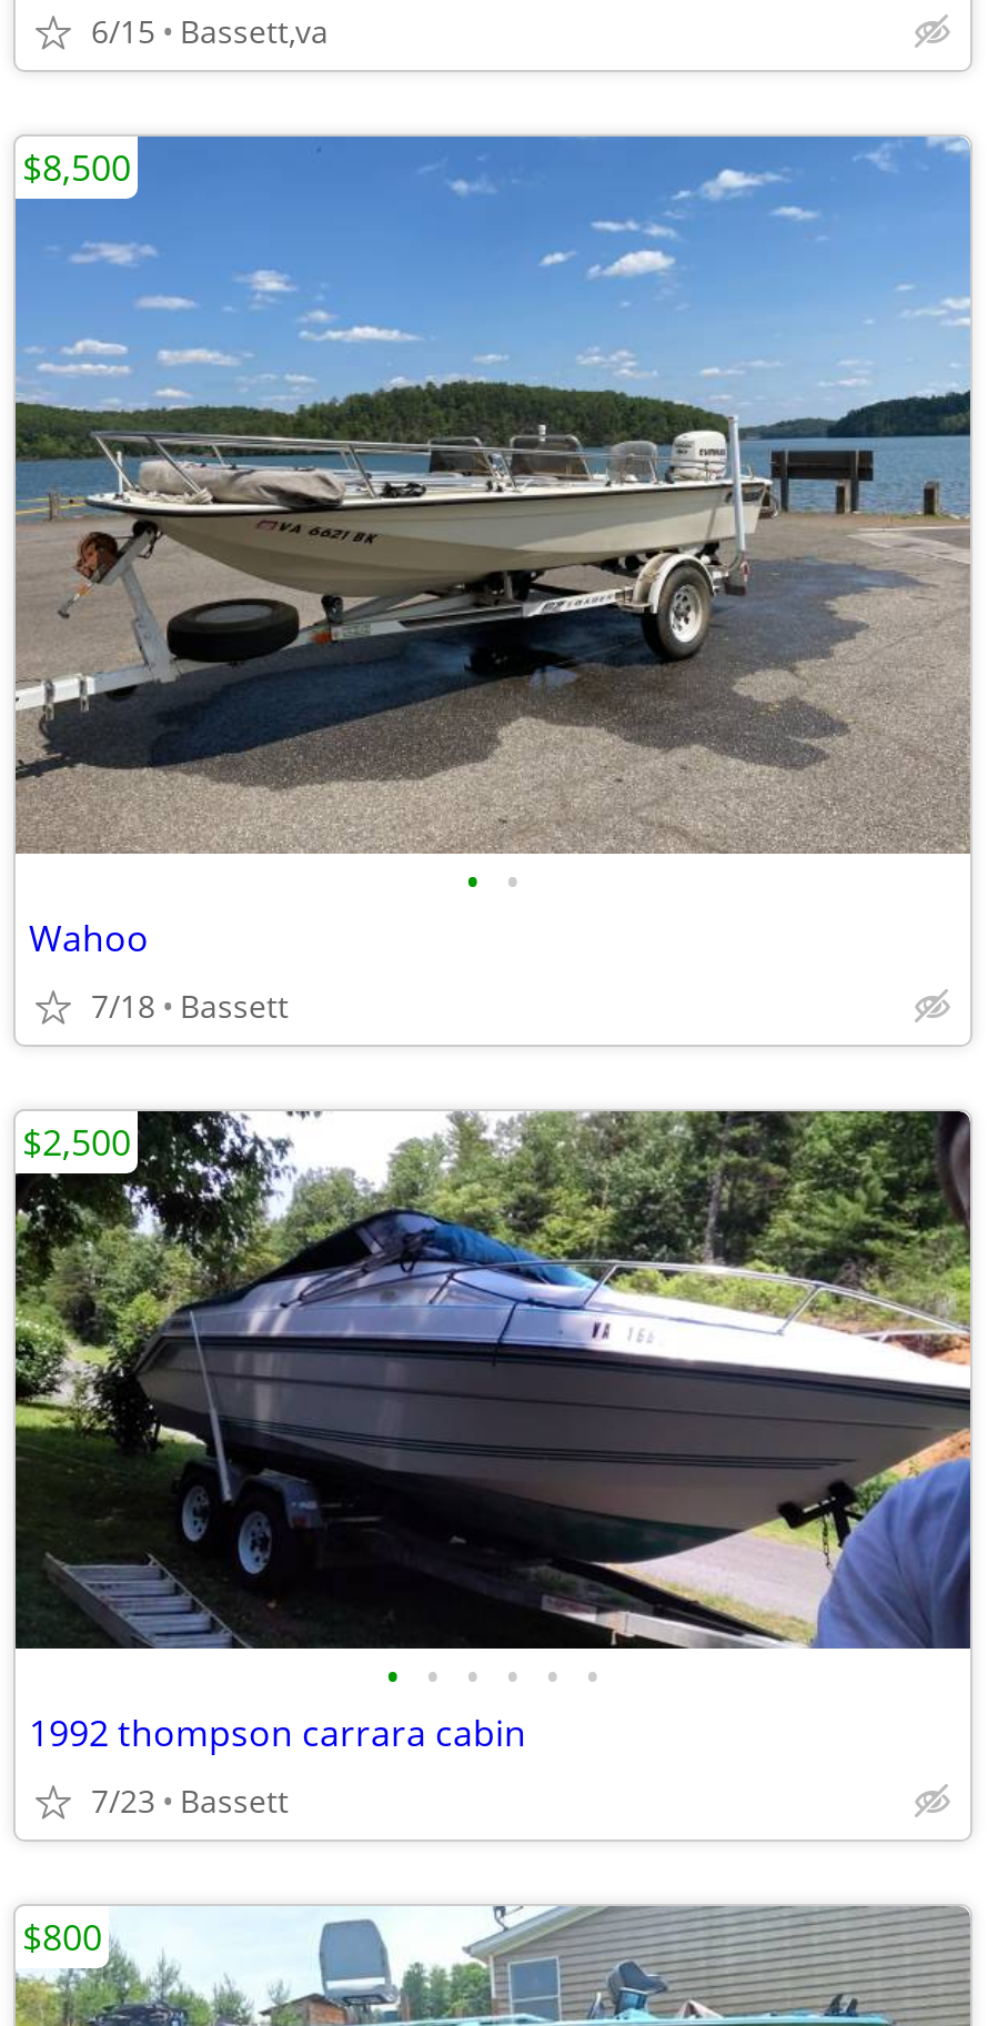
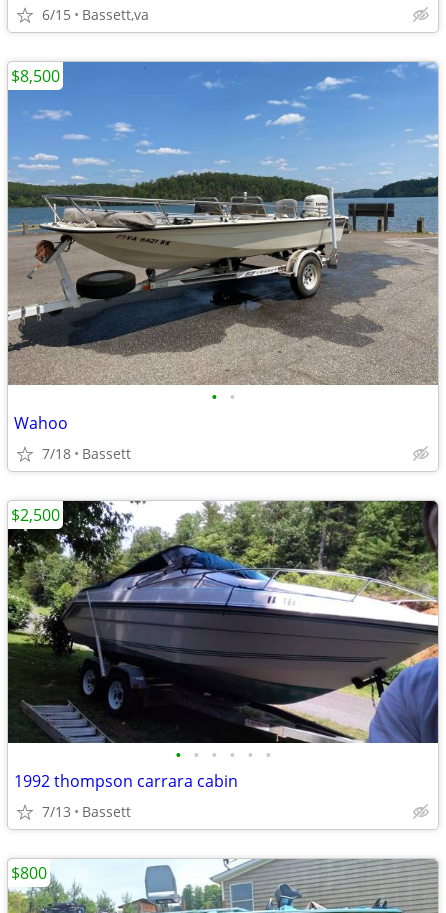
[91,1780,289,1822] 7/23 Bassett -> [42,802,131,821] 7/13 Bassett

